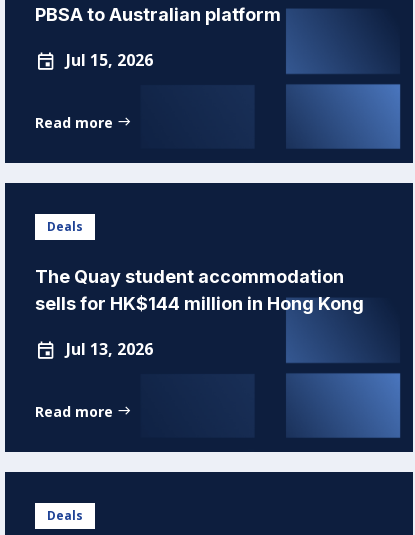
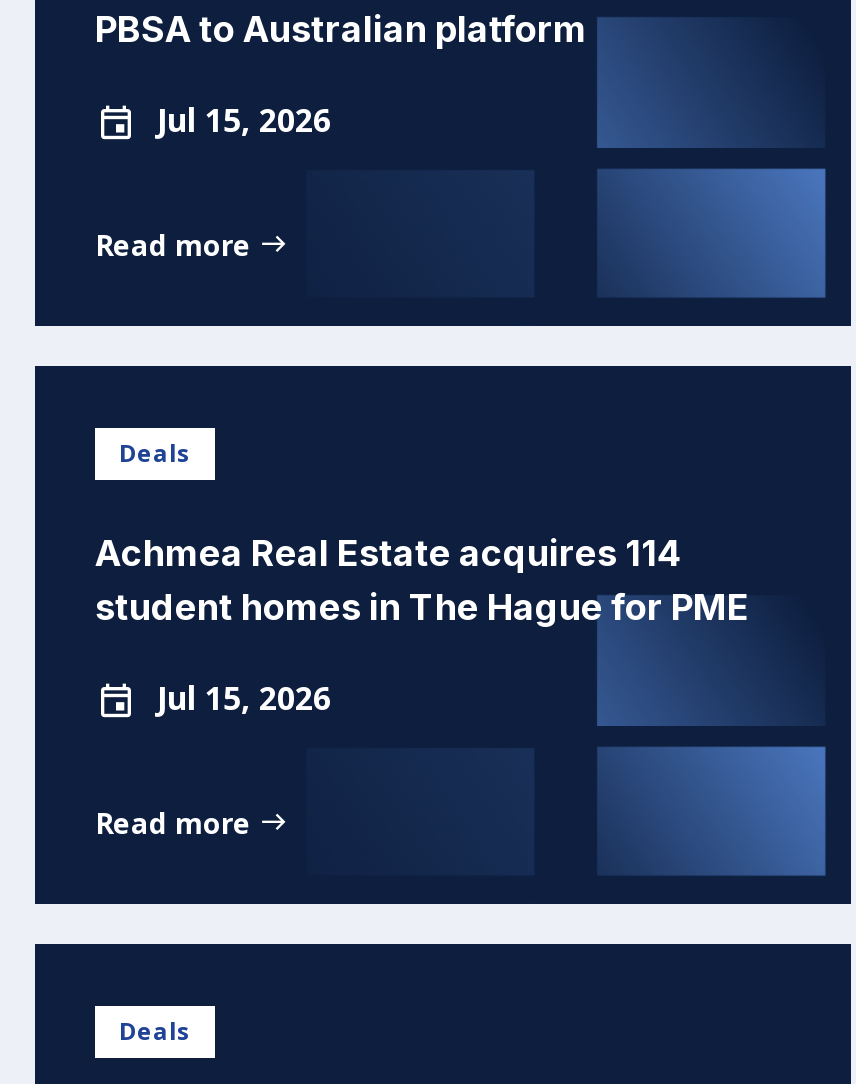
[35,266,364,314] The Quay student accommodation | sells for HK$144 million in Hong Kong -> [95,532,749,628] Achmea Real Estate acquires 114 | student homes in The Hague for PME
[66,338,153,360] Jul 13, 2026 -> [157,676,331,720] Jul 15, 2026

